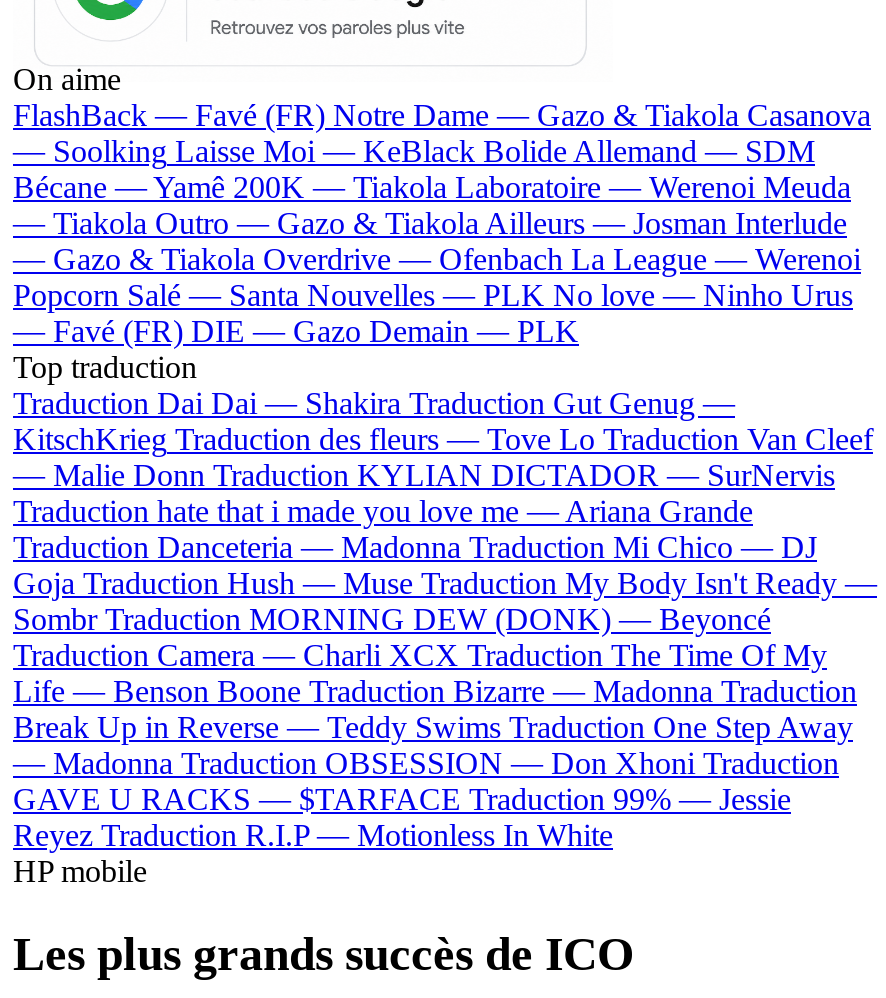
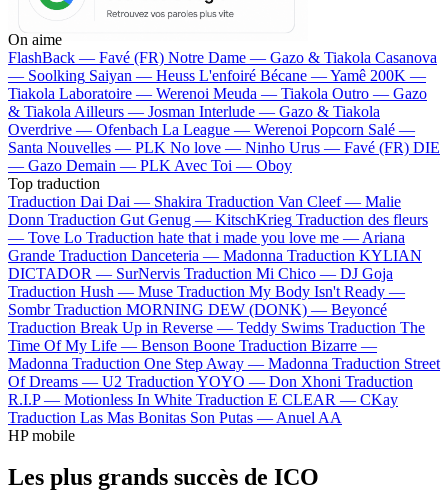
[13,133,861,347] — Soolking Laisse Moi — KeBlack Bolide Allemand — SDM | Bécane — Yamê 200K — Tiakola Laboratoire — Werenoi Meuda | — Tiakola Outro — Gazo & Tiakola Ailleurs — Josman Interlude | — Gazo & Tiakola Overdrive — Ofenbach La League — Werenoi | Popcorn Salé — Santa Nouvelles — PLK No love — Ninho Urus | —Favé (FR) DIE — Gazo Demain — PLK -> [8,66,440,173] — Soolking Saiyan — Heuss L'enfoiré Bécane — Yamê 200K — | Tiakola Laboratoire — Werenoi Meuda — Tiakola Outro — Gazo | & Tiakola Ailleurs — Josman Interlude — Gazo & Tiakola | Overdrive — Ofenbach La League — Werenoi Popcorn Salé — | Santa Nouvelles — PLK No love — Ninho Urus — Favé (FR) DIE | — Gazo Demain — PLK Avec Toi — Oboy
[13,385,877,599] Traduction Dai Dai — Shakira Traduction Gut Genug — | KitschKrieg Traduction des fleurs — Tove Lo Traduction Van Cleef | — Malie Donn Traduction KYLIAN DICTADOR — SurNervis | Traduction hate that i made you love me — Ariana Grande | Traduction Danceteria — Madonna Traduction Mi Chico — DJ | Goja Traduction Hush — Muse Traduction My Body Isn't Ready — -> [8,192,428,299] Traduction Dai Dai — Shakira Traduction Van Cleef — Malie | Donn Traduction Gut Genug — KitschKrieg Traduction des fleurs | — Tove Lo Traduction hate that i made you love me — Ariana | Grande Traduction Danceteria — Madonna Traduction KYLIAN | DICTADOR — SurNervis Traduction Mi Chico — DJ Goja | Traduction Hush — Muse Traduction My Body Isn't Ready —
[13,637,857,851] Traduction Camera — Charli XCX Traduction The Time Of My | Life — Benson Boone Traduction Bizarre — Madonna Traduction | Break Up in Reverse — Teddy Swims Traduction One Step Away | — Madonna Traduction OBSESSION — Don Xhoni Traduction | GAVE U RACKS — $TARFACE Traduction 99% — Jessie | Reyez Traduction R.I.P — Motionless In White -> [8,318,440,425] Traduction Break Up in Reverse — Teddy Swims Traduction The | Time Of My Life — Benson Boone Traduction Bizarre — | Madonna Traduction One Step Away — Madonna Traduction Street | Of Dreams — U2 Traduction YOYO — Don Xhoni Traduction | R.I.P — Motionless In White Traduction E CLEAR — CKay | Traduction Las Mas Bonitas Son Putas — Anuel AA

